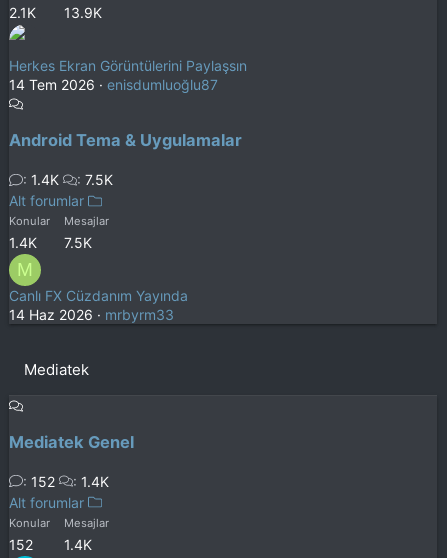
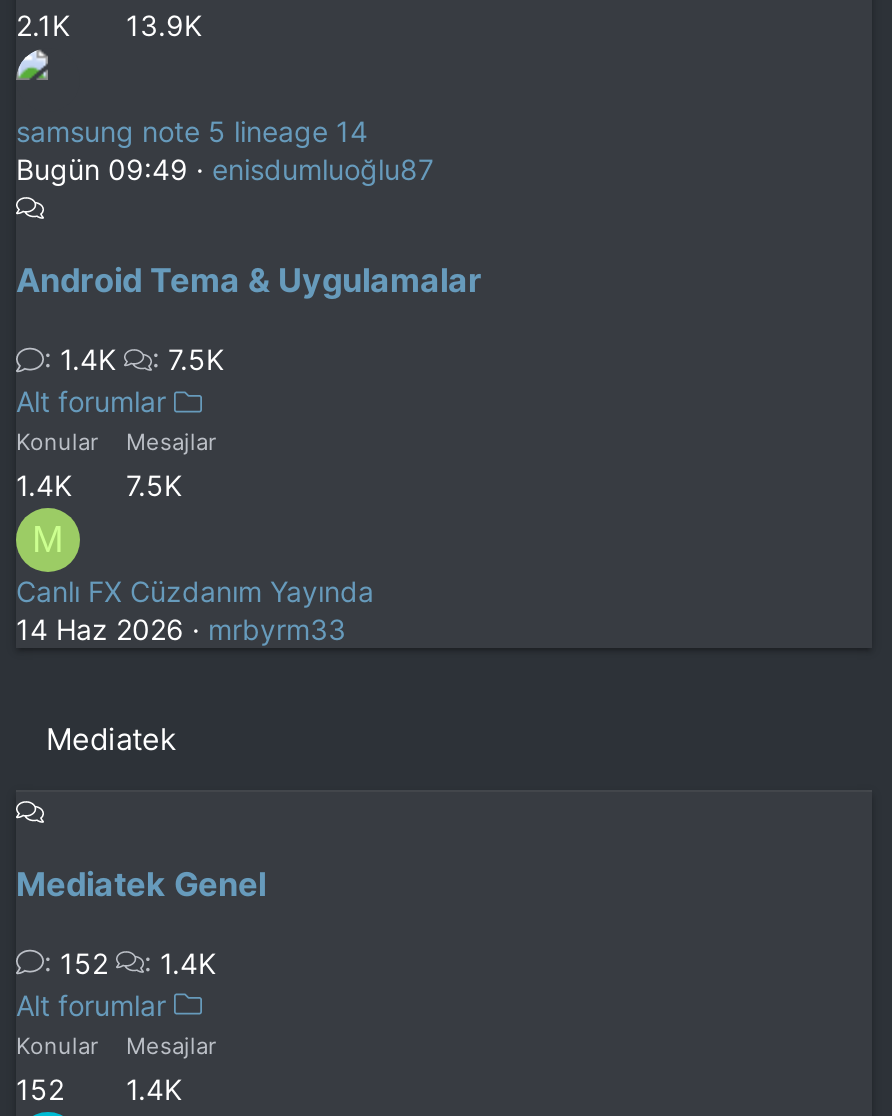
[9,57,247,93] Herkes Ekran Görüntülerini Paylaşsın | 14 Tem 2026 -> [16,114,368,186] samsung note 5 lineage 14 | Bugün 09:49

